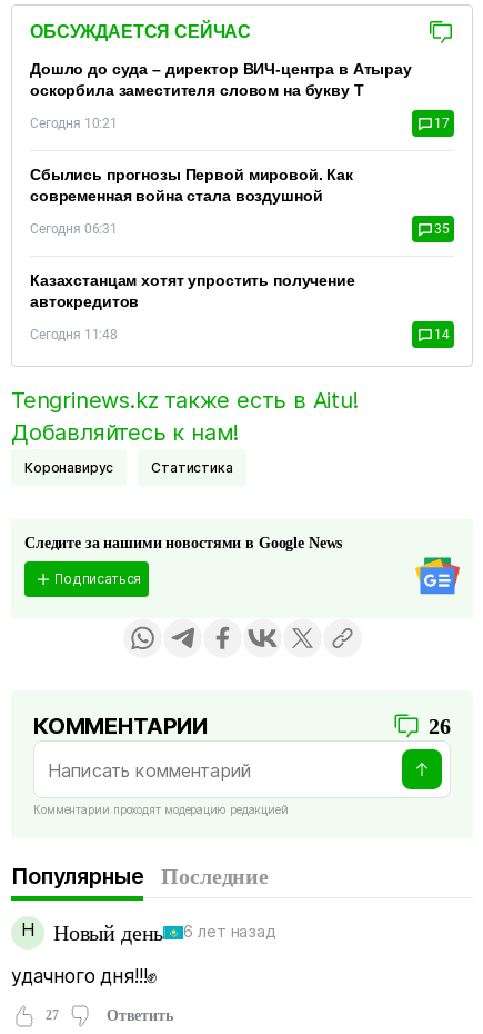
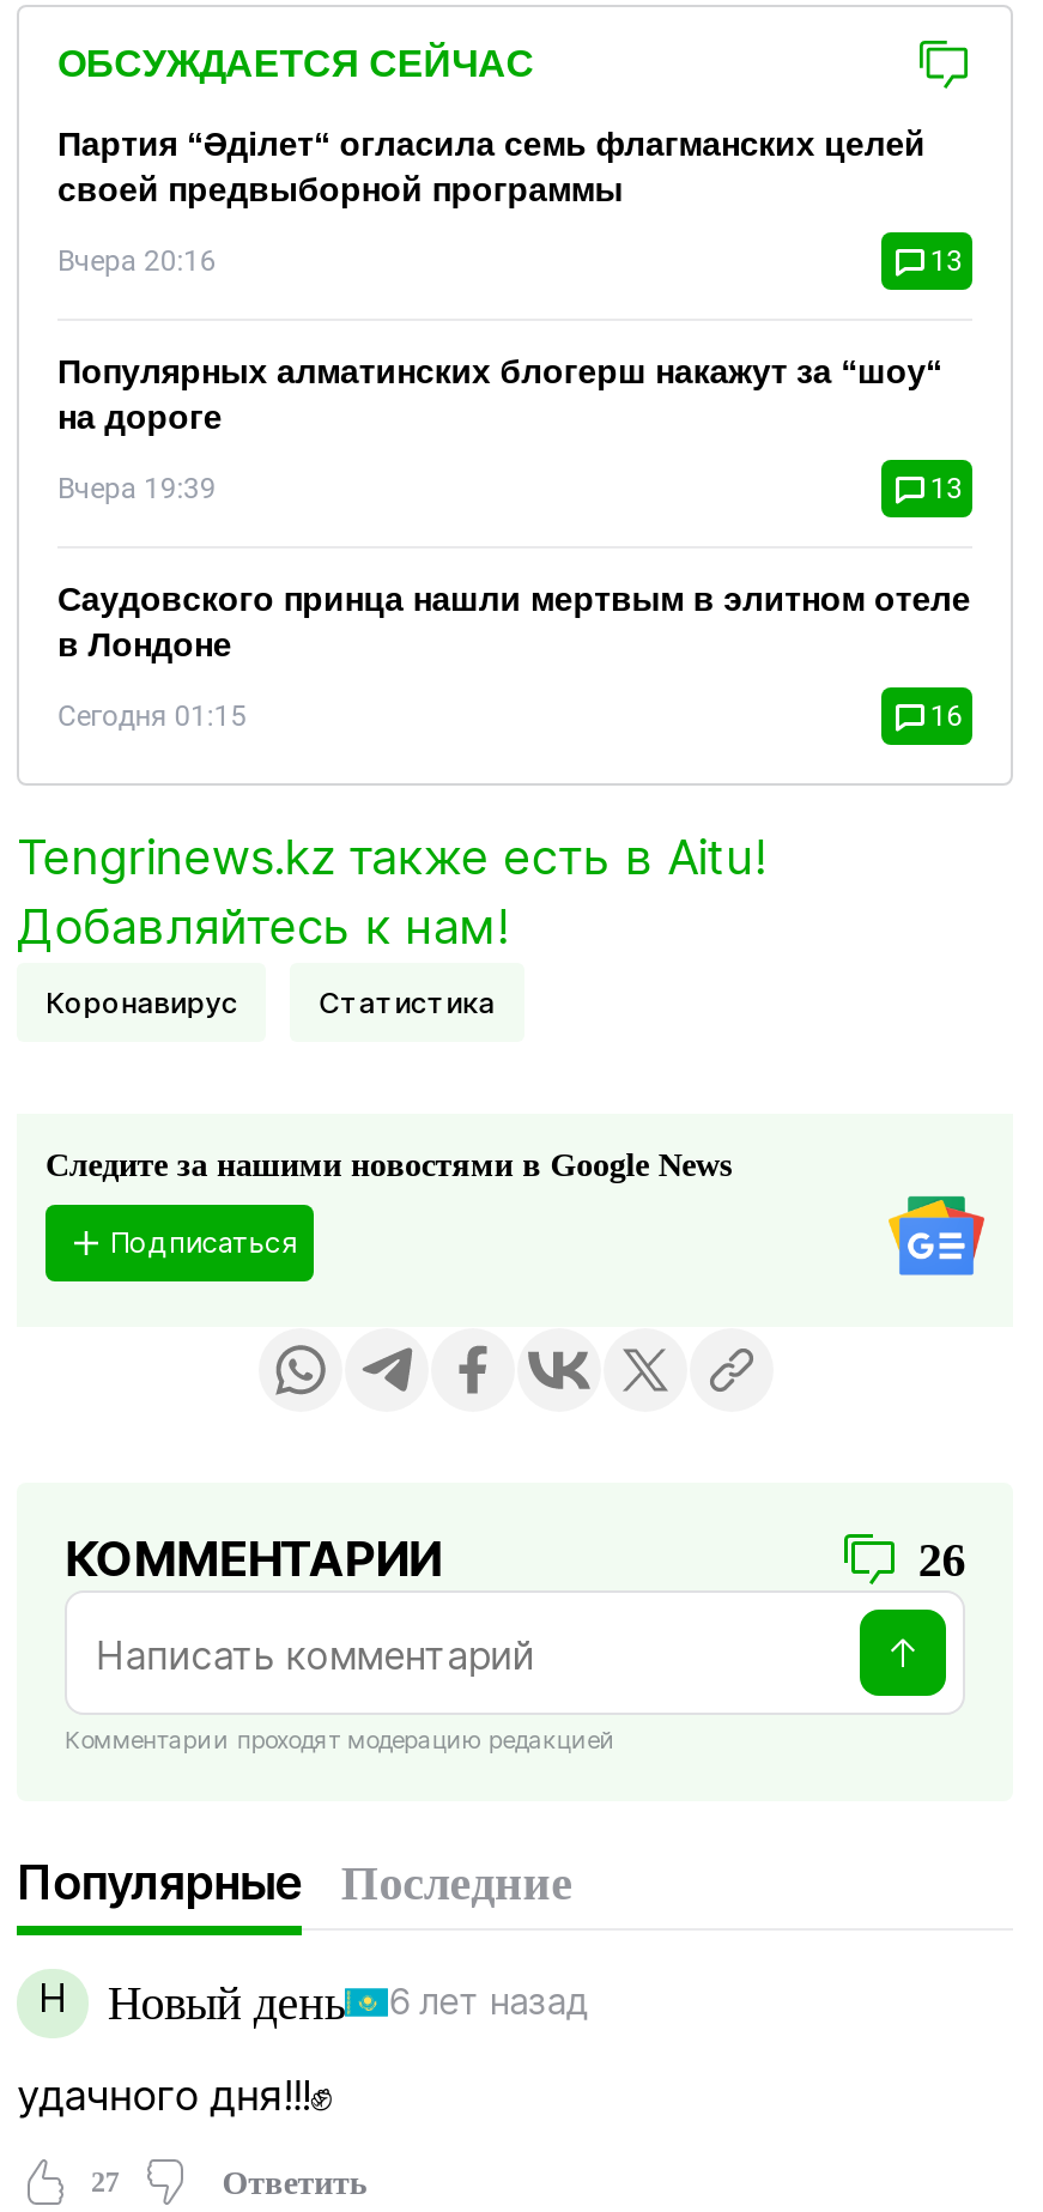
[30,60,412,99] Дошло до суда – директор ВИЧ-центра в Атырау | оскорбила заместителя словом на букву Т -> [57,124,925,208] Партия “Әділет“ огласила семь флагманских целей | своей предвыборной программы
[30,116,450,132] Сегодня 10:21 | 17 -> [57,244,963,278] Вчера 20:16 | 13
[30,166,353,205] Сбылись прогнозы Первой мировой. Как | современная война стала воздушной -> [57,352,942,436] Популярных алматинских блогерш накажут за “шоу“ | на дороге
[30,222,450,237] Сегодня 06:31 | 35 -> [57,472,963,505] Вчера 19:39 | 13
[30,272,355,311] Казахстанцам хотят упростить получение | автокредитов -> [57,579,971,663] Саудовского принца нашли мертвым в элитном отеле | в Лондоне
[30,327,450,343] Сегодня 11:48 | 14 -> [57,699,963,733] Сегодня 01:15 | 16

